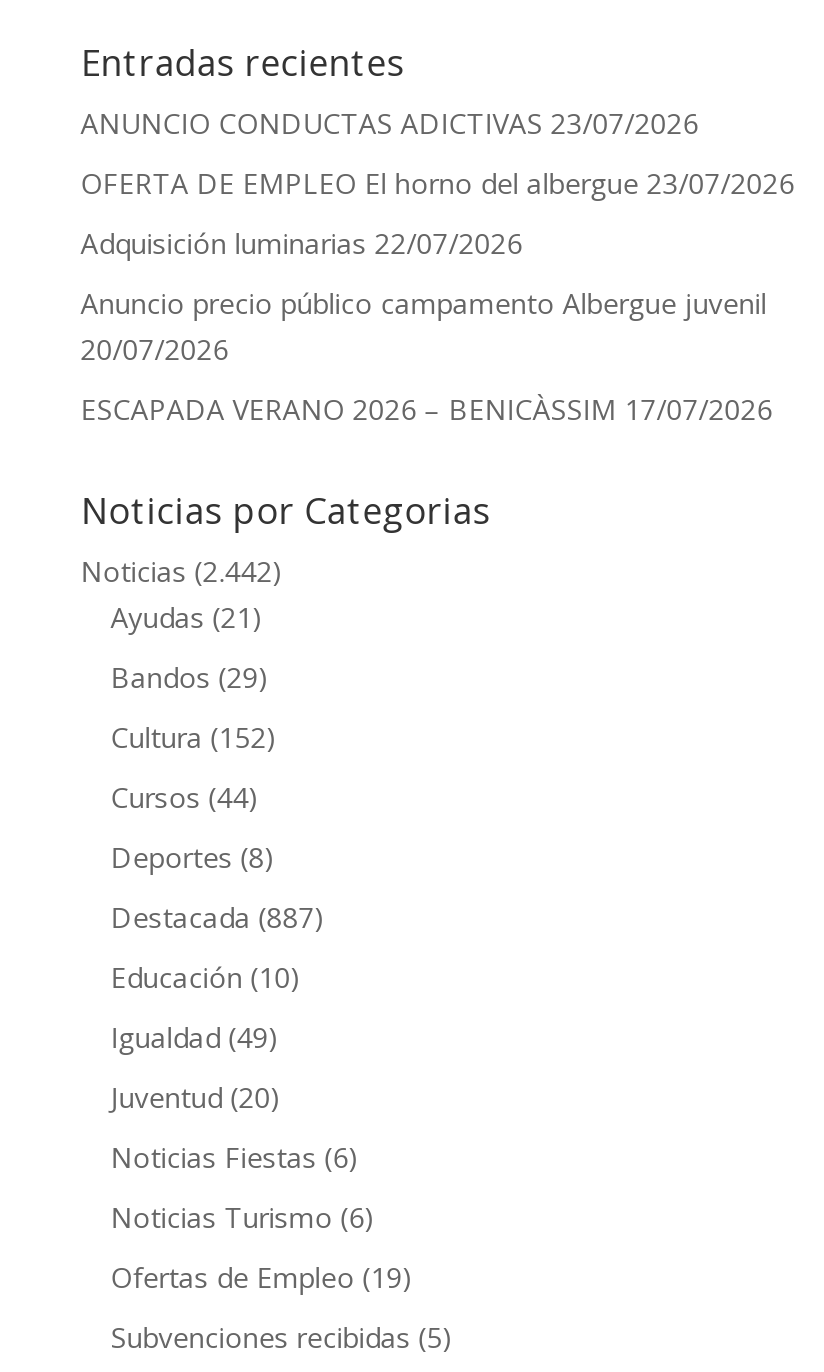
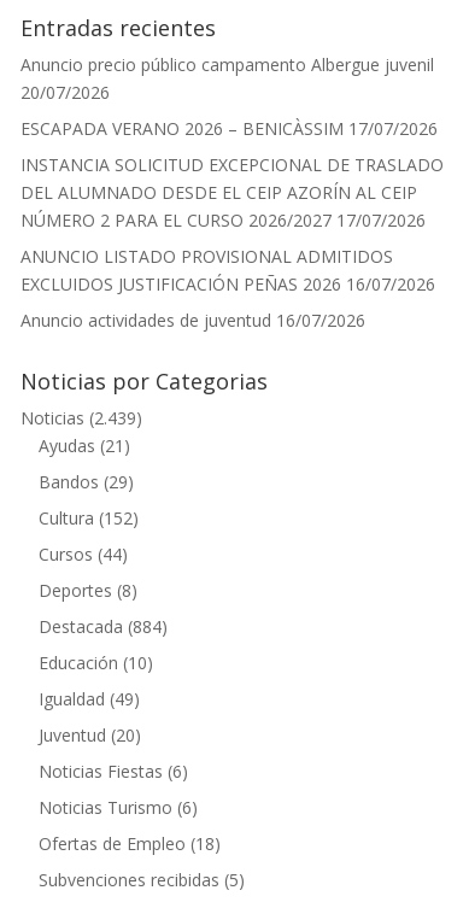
[81,105,795,263] ANUNCIO CONDUCTAS ADICTIVAS 23/07/2026 | OFERTA DE EMPLEO El horno del albergue 23/07/2026 | Adquisición luminarias 22/07/2026 -> none
moved [81,285,773,429] -> [20,54,437,140]: Anuncio precio público campamento Albergue juvenil | 20/07/2026 | ESCAPADA VERANO 2026 – BENICÀSSIM 17/07/2026
none -> [20,154,443,332] INSTANCIA SOLICITUD EXCEPCIONAL DE TRASLADO | DEL ALUMNADO DESDE EL CEIP AZORÍN AL CEIP | NÚMERO 2 PARA EL CURSO 2026/2027 17/07/2026 | ANUNCIO LISTADO PROVISIONAL ADMITIDOS | EXCLUIDOS JUSTIFICACIÓN PEÑAS 2026 16/07/2026 | Anuncio actividades de juventud 16/07/2026
[81,553,283,591] Noticias (2.442) -> [20,407,142,430] Noticias (2.439)
[111,899,325,937] Destacada (887) -> [38,616,167,639] Destacada (884)
[111,1259,413,1297] Ofertas de Empleo (19) -> [38,833,220,856] Ofertas de Empleo (18)

